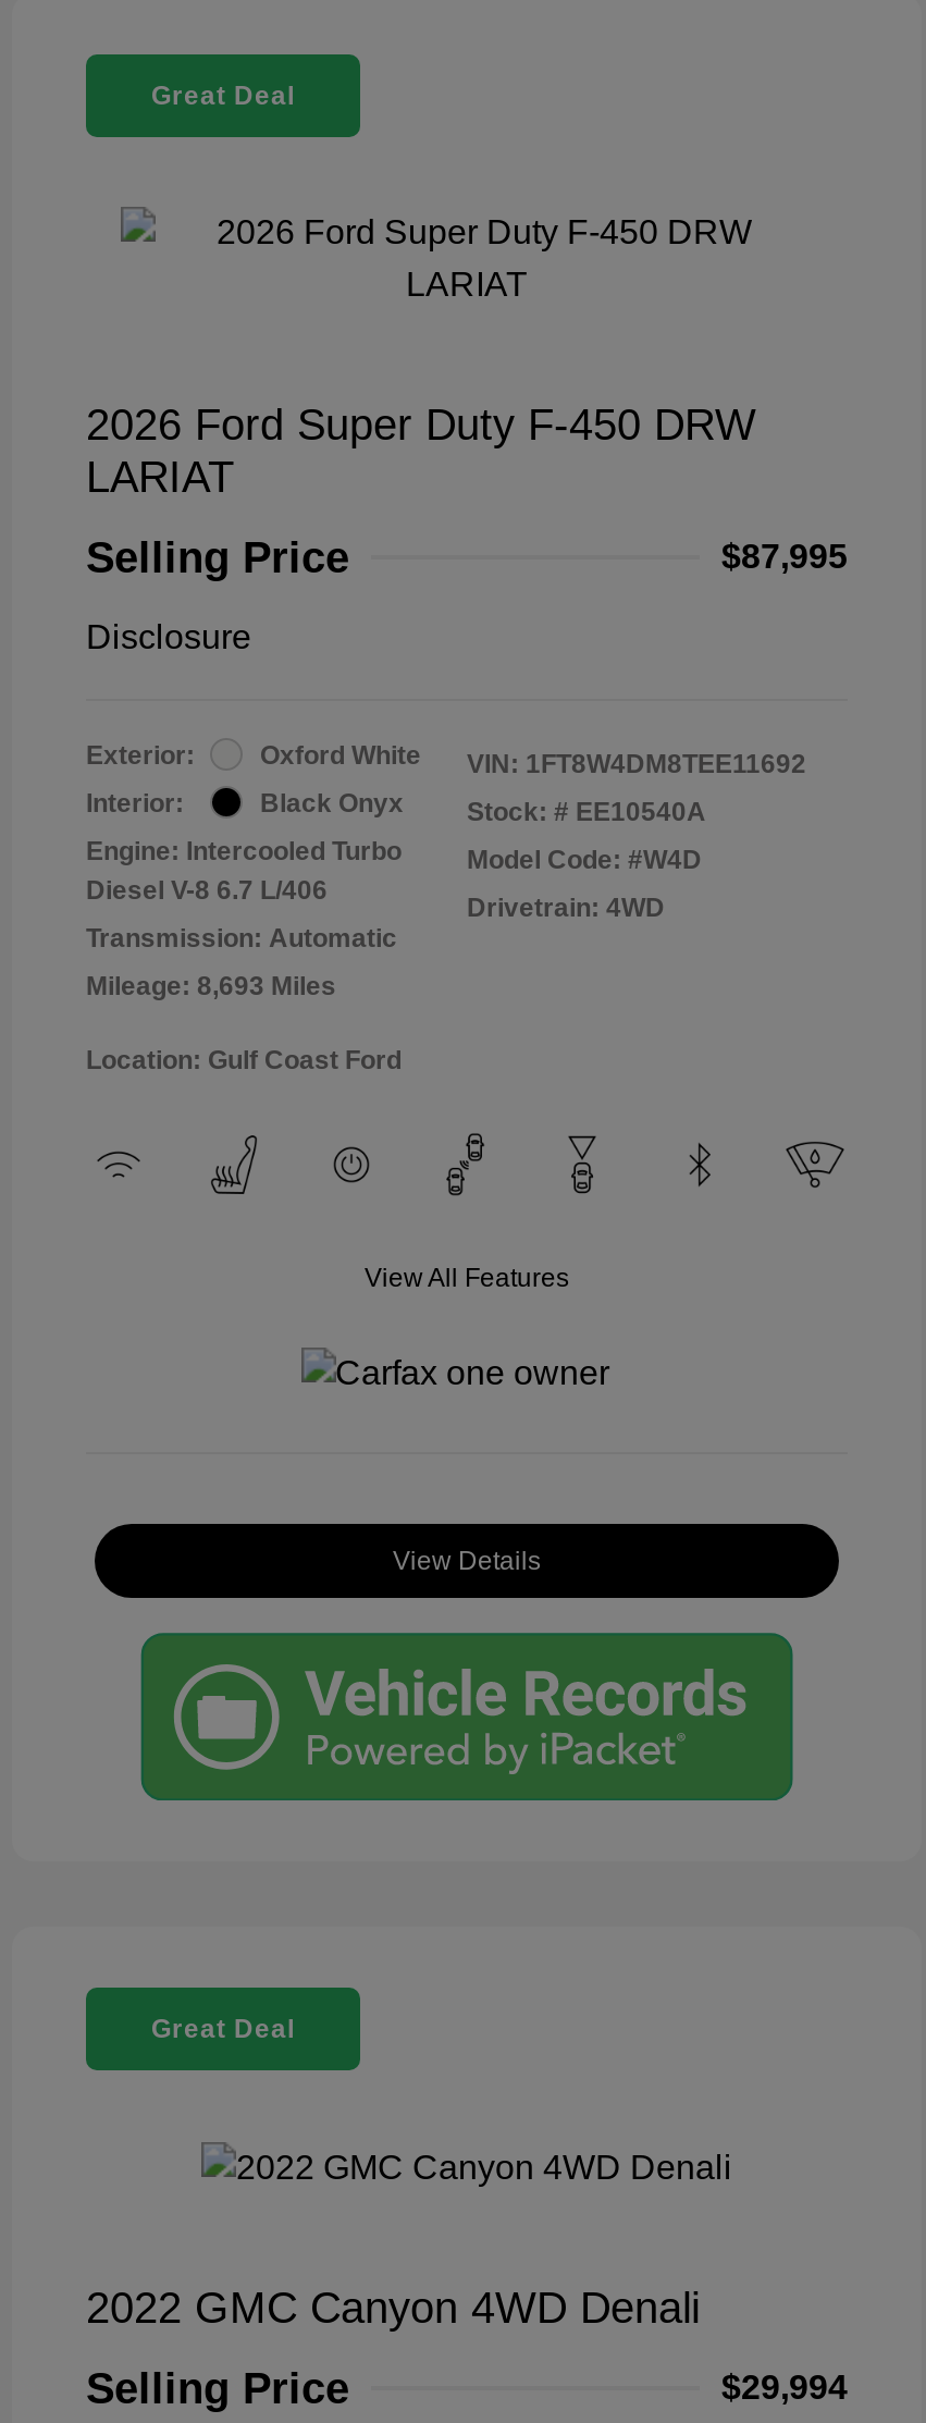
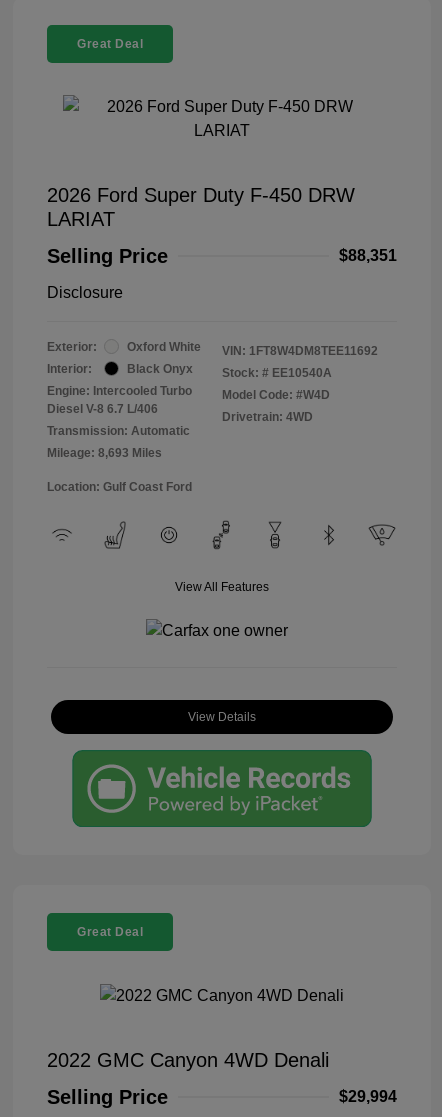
[721,537,848,574] $87,995 -> [339,247,397,264] $88,351

